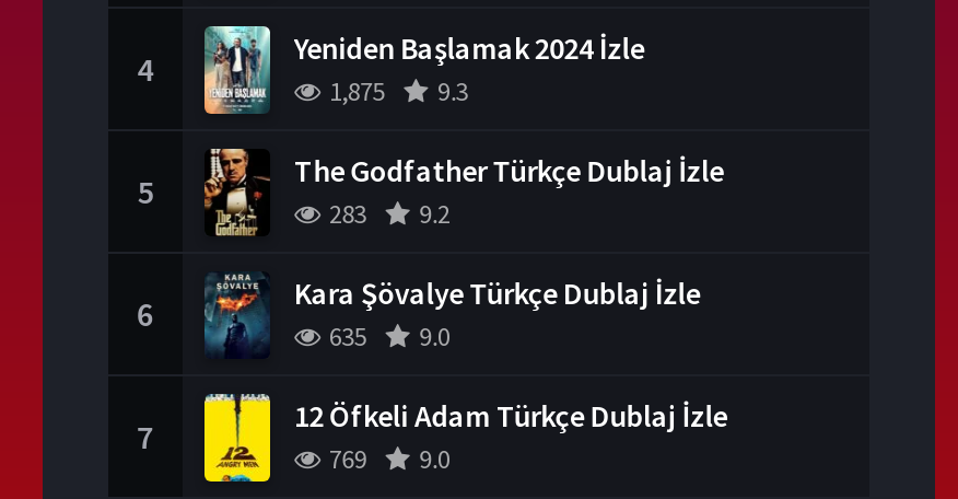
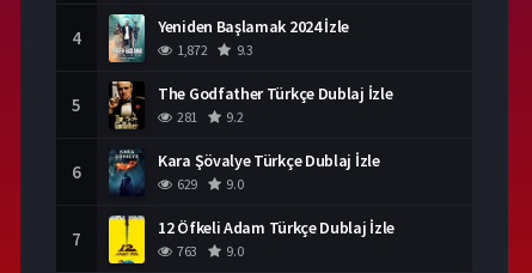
[329,74,468,107] 1,875 9.3 -> [177,41,253,59] 1,872 9.3
[329,197,450,230] 283 9.2 -> [177,108,243,126] 281 9.2
[329,320,450,352] 635 9.0 -> [177,175,243,193] 629 9.0
[329,442,450,475] 769 9.0 -> [177,242,243,260] 763 9.0

